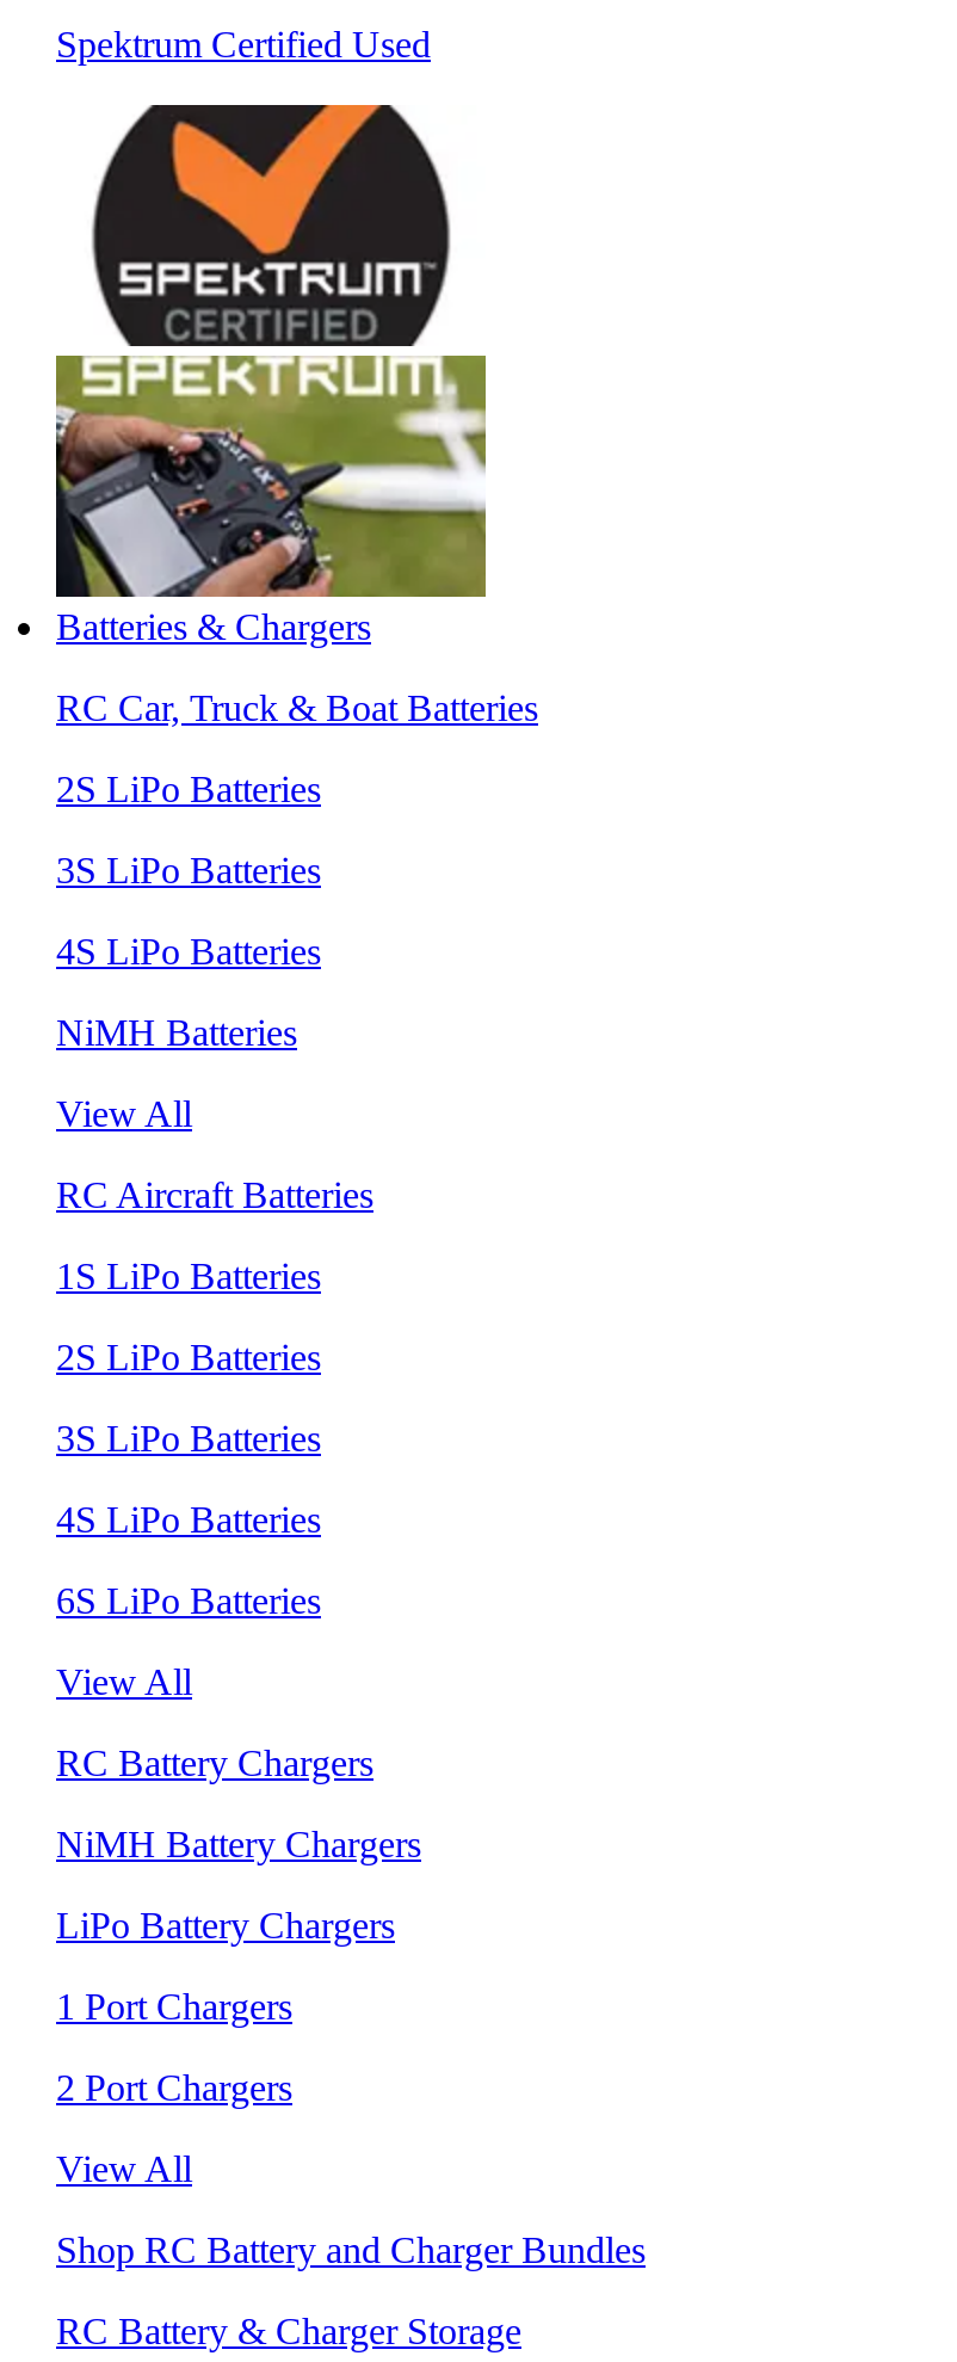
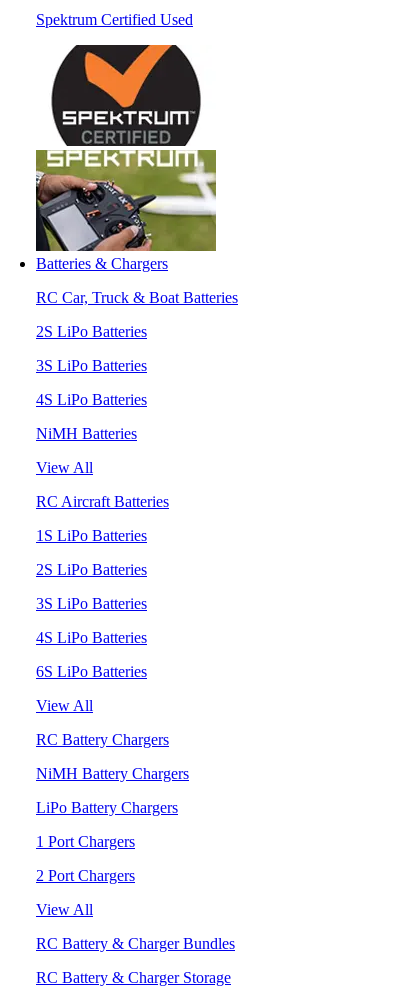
[56,2229,646,2270] Shop RC Battery and Charger Bundles -> [36,935,235,952] RC Battery & Charger Bundles

